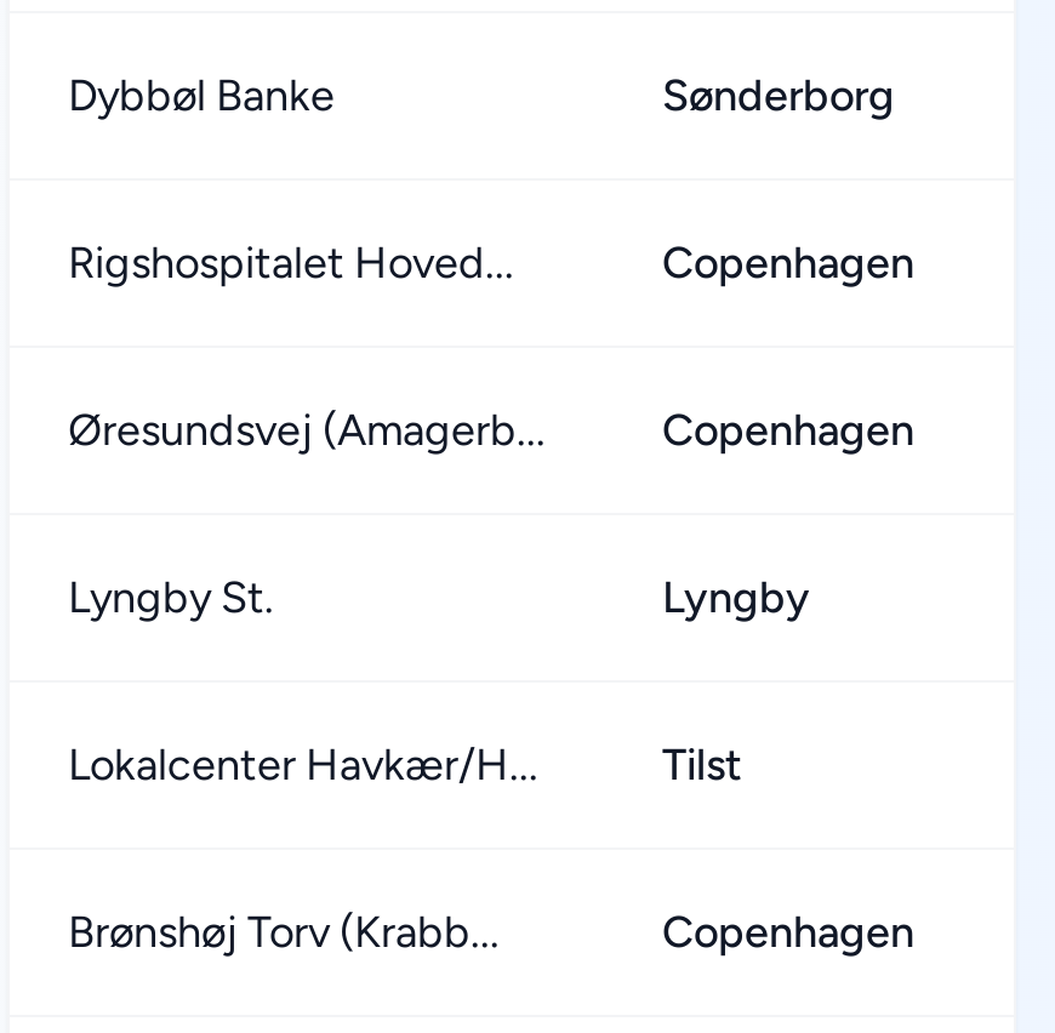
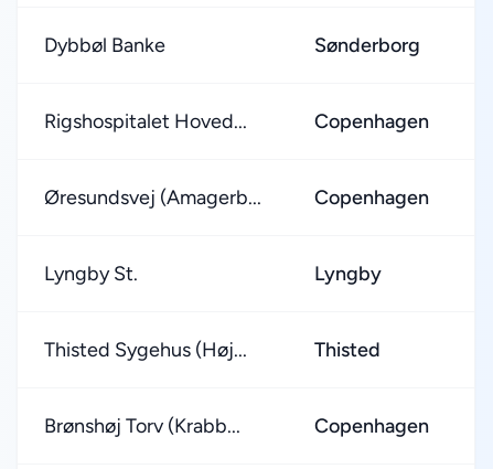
[68,738,742,792] Lokalcenter Havkær/H... | Tilst -> [44,338,381,362] Thisted Sygehus (Høj... | Thisted

